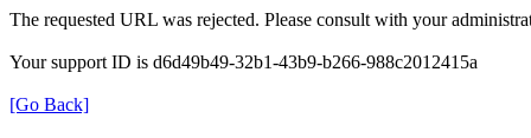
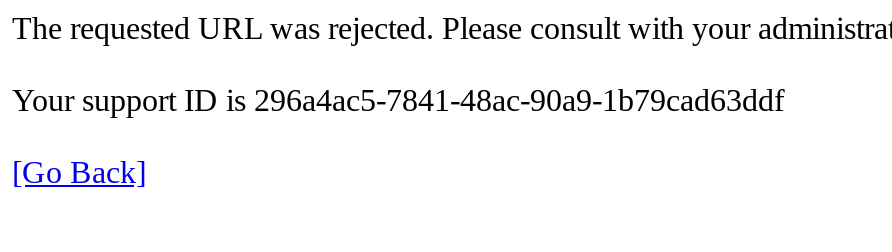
[9,52,478,72] Your support ID is d6d49b49-32b1-43b9-b266-988c2012415a -> [12,83,784,117] Your support ID is 296a4ac5-7841-48ac-90a9-1b79cad63ddf

